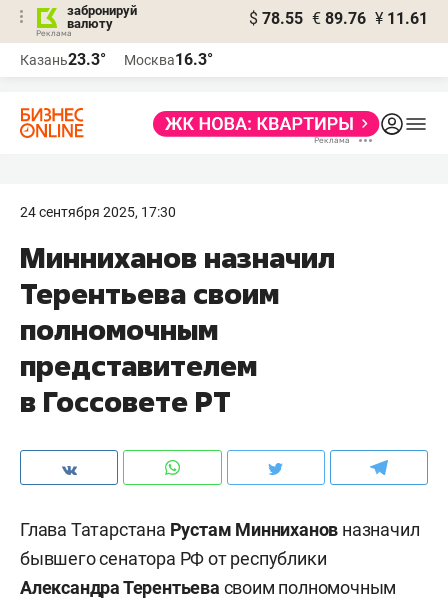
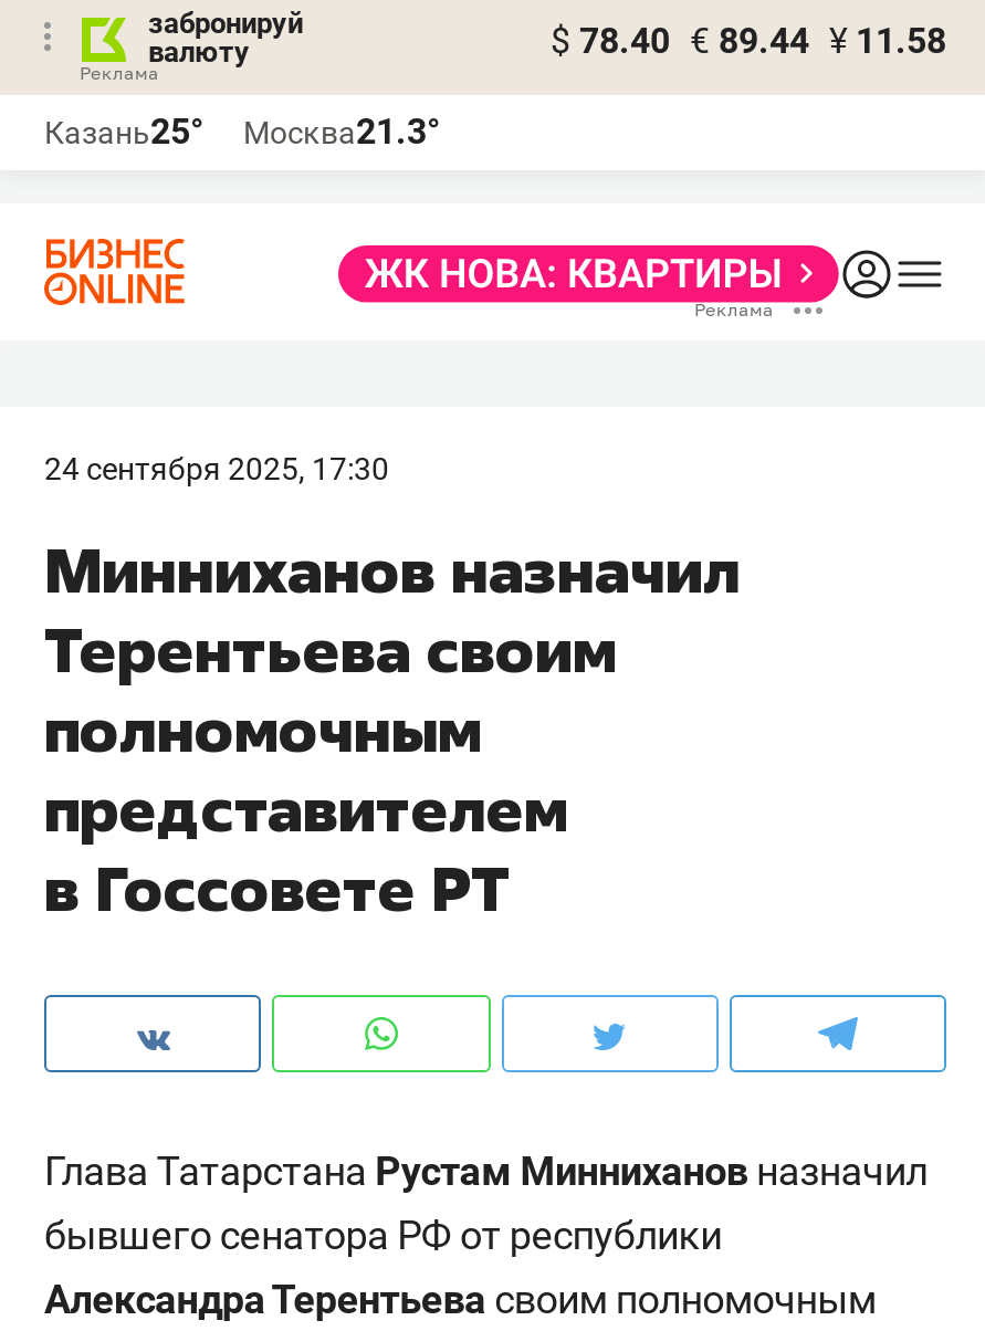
[249,9,428,28] $ 78.55 € 89.76 ¥ 11.61 -> [551,20,946,62] $ 78.40 € 89.44 ¥ 11.58
[20,50,106,69] Казань23.3° -> [44,111,203,153] Казань25°
[124,50,213,69] Москва16.3° -> [243,111,440,153] Москва21.3°

